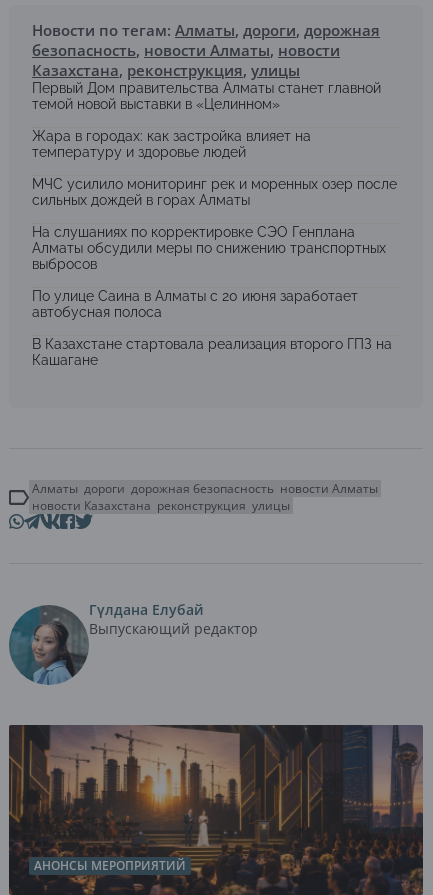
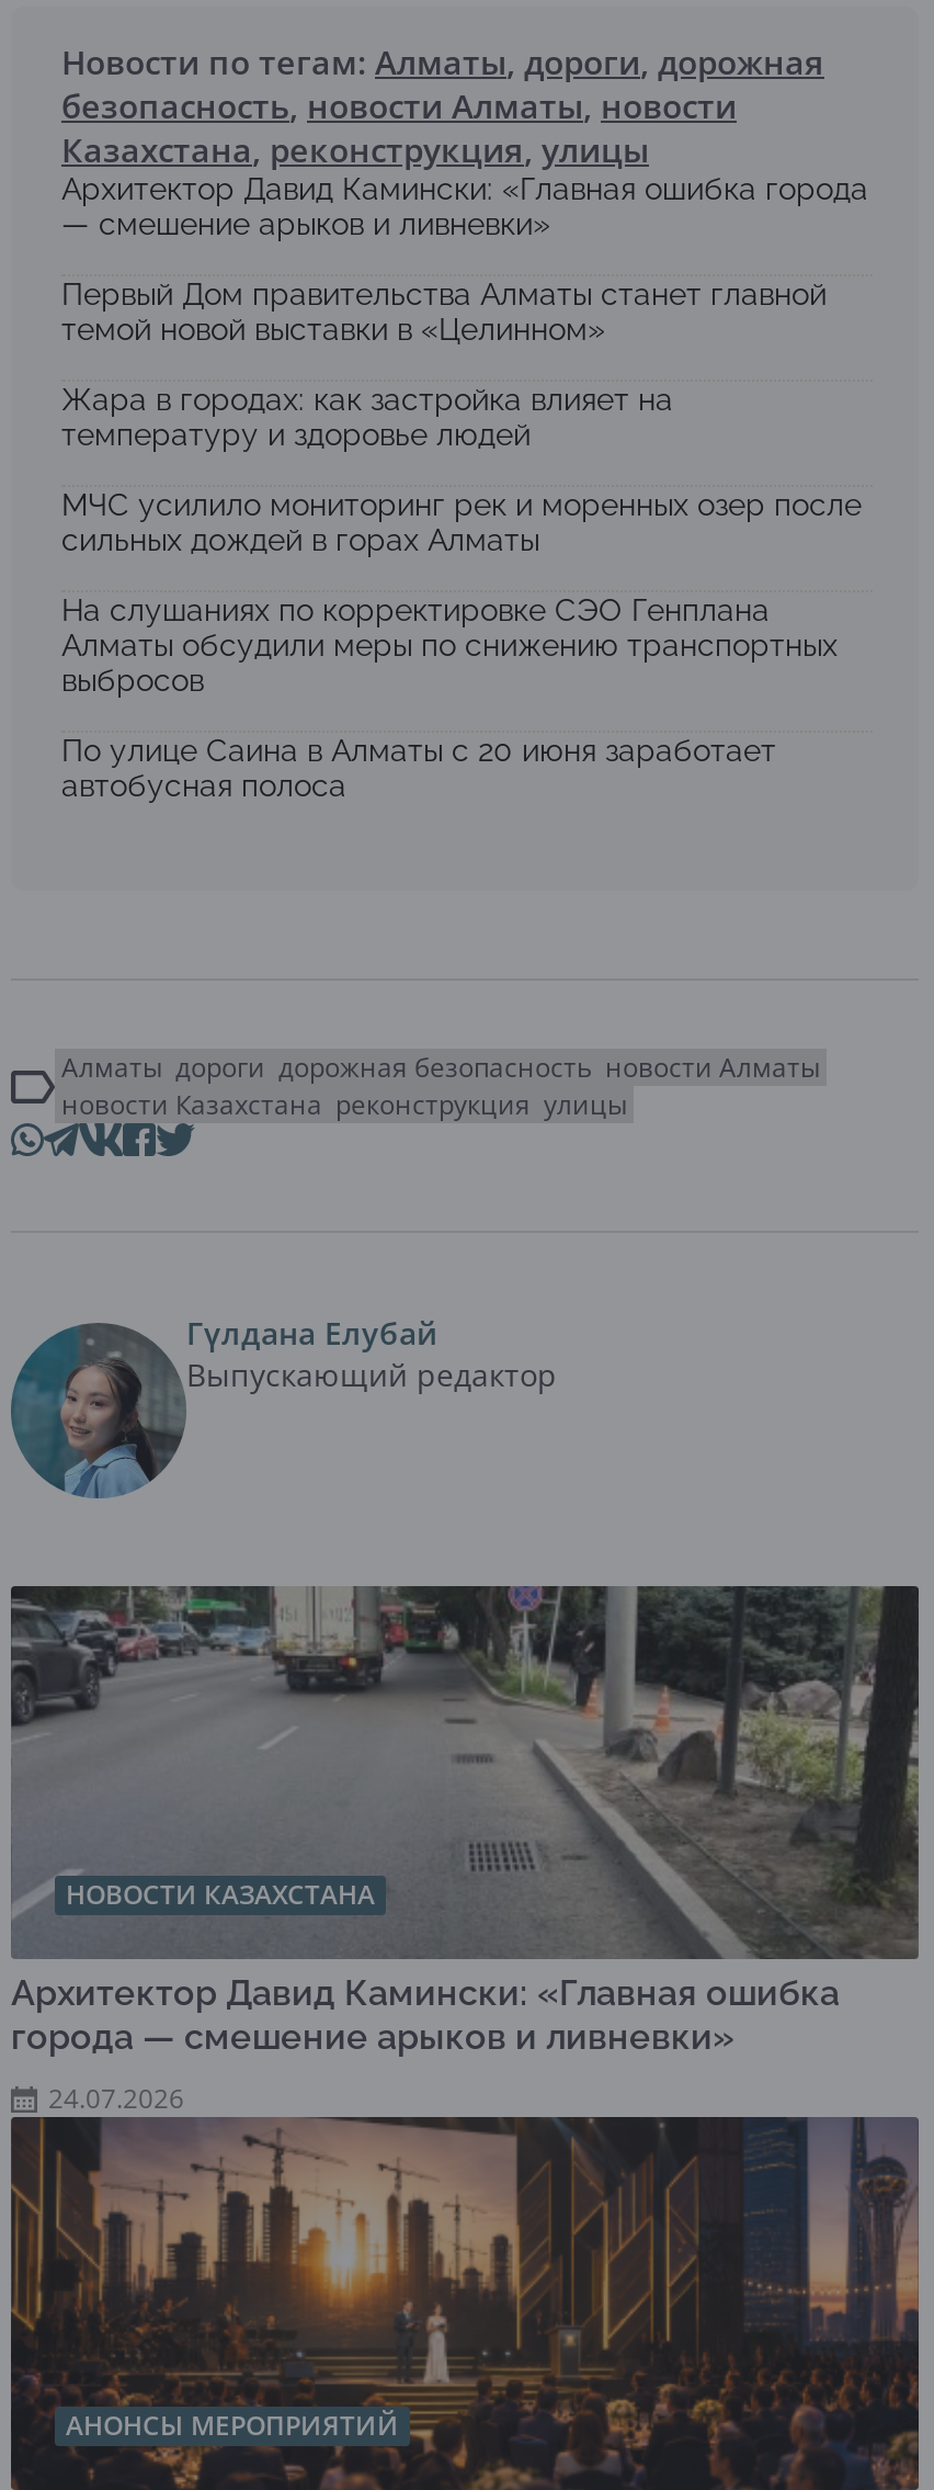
none -> [61,172,868,242] Архитектор Давид Камински: «Главная ошибка города | — смешение арыков и ливневки»
[32,336,392,368] В Казахстане стартовала реализация второго ГПЗ на | Кашагане -> none
none -> [11,1584,921,2118] [image] | НОВОСТИ КАЗАХСТАНА | Архитектор Давид Камински: «Главная ошибка | города — смешение арыков и ливневки» | 24.07.2026

